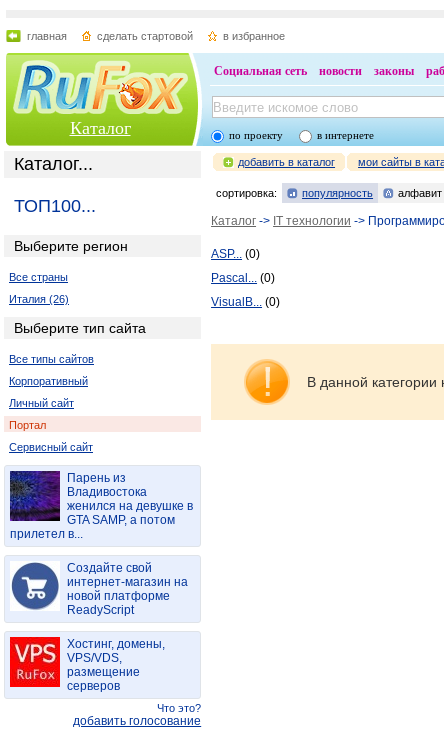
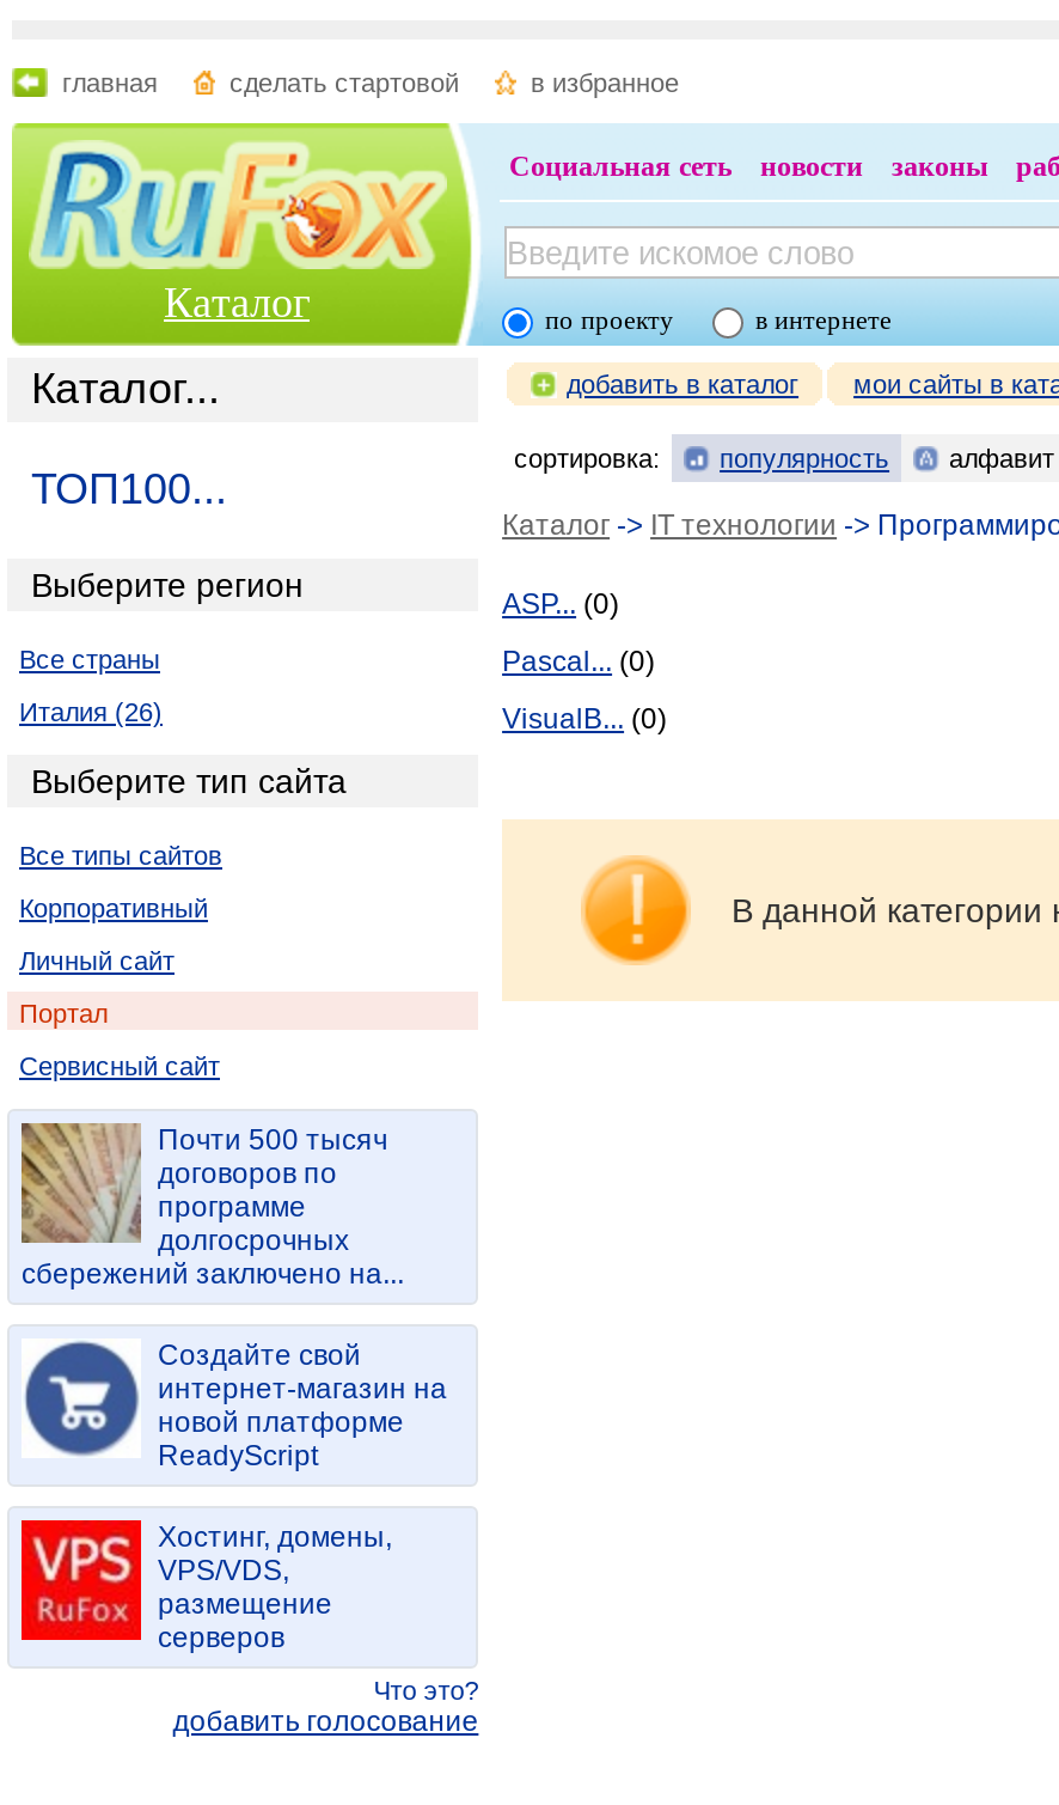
[9,470,193,541] [image] | Парень из | Владивостока | женился на девушке в | GTA SAMP, а потом | прилетел в... -> [19,1121,404,1291] [image] | Почти 500 тысяч | договоров по | программе | долгосрочных | сбережений заключено на...

